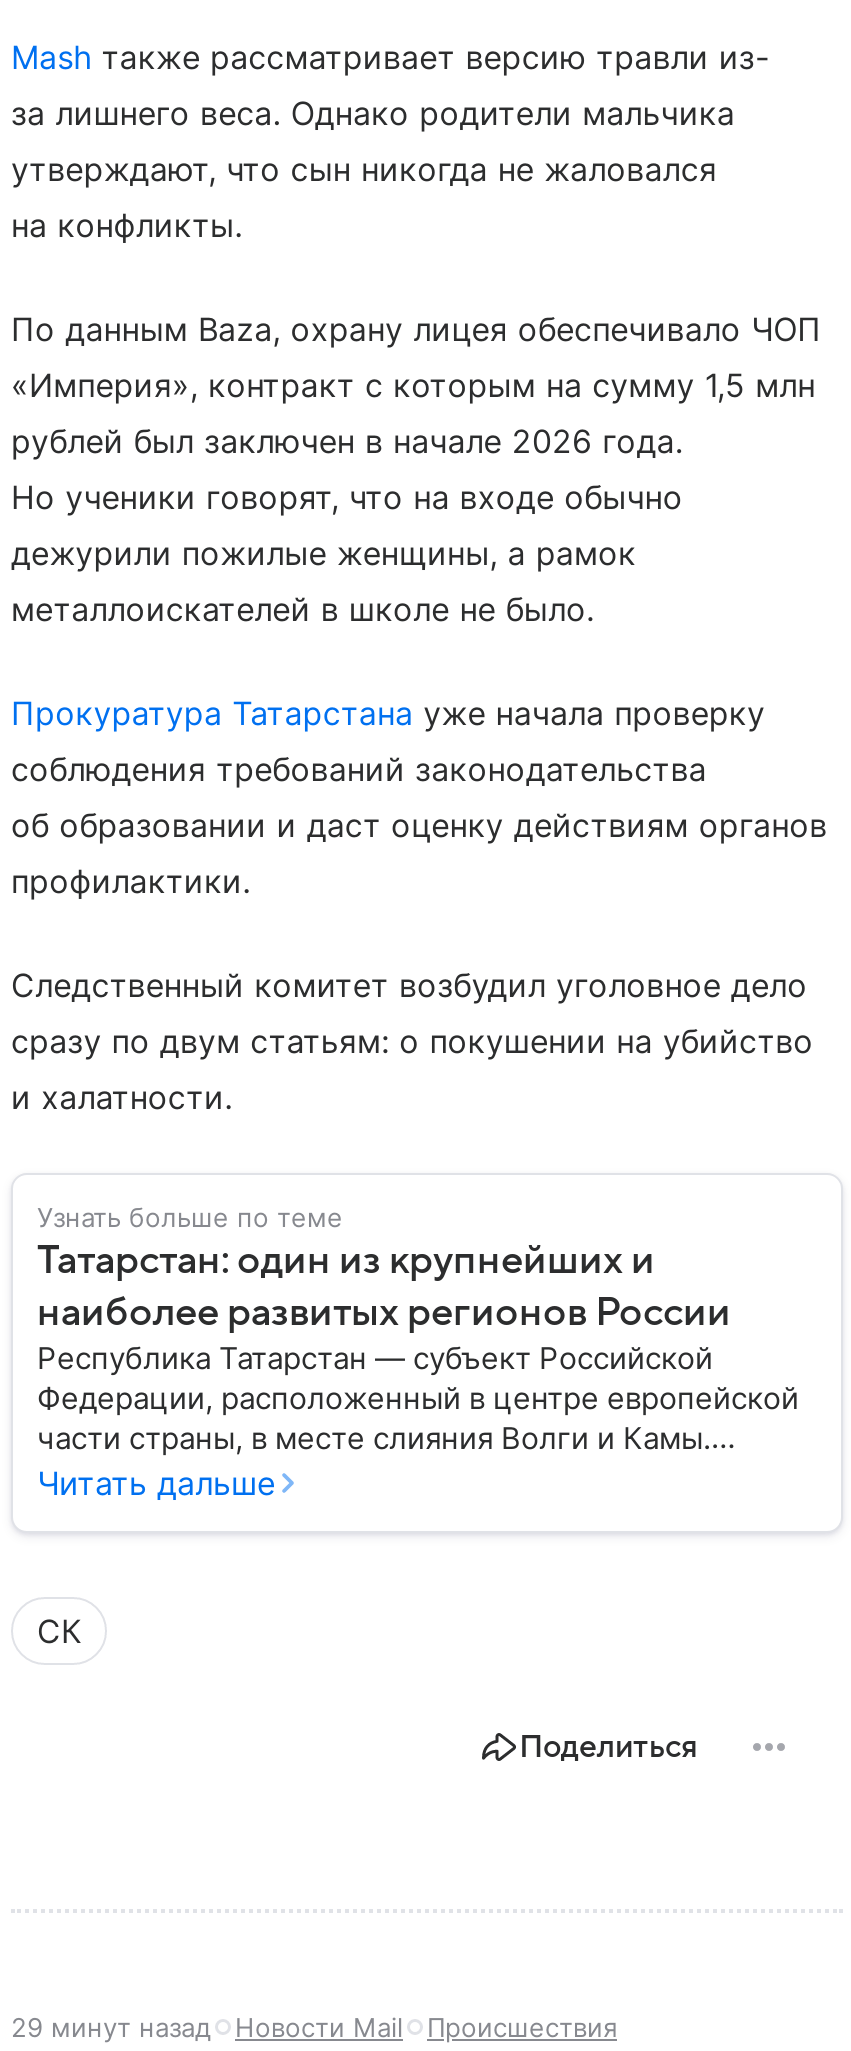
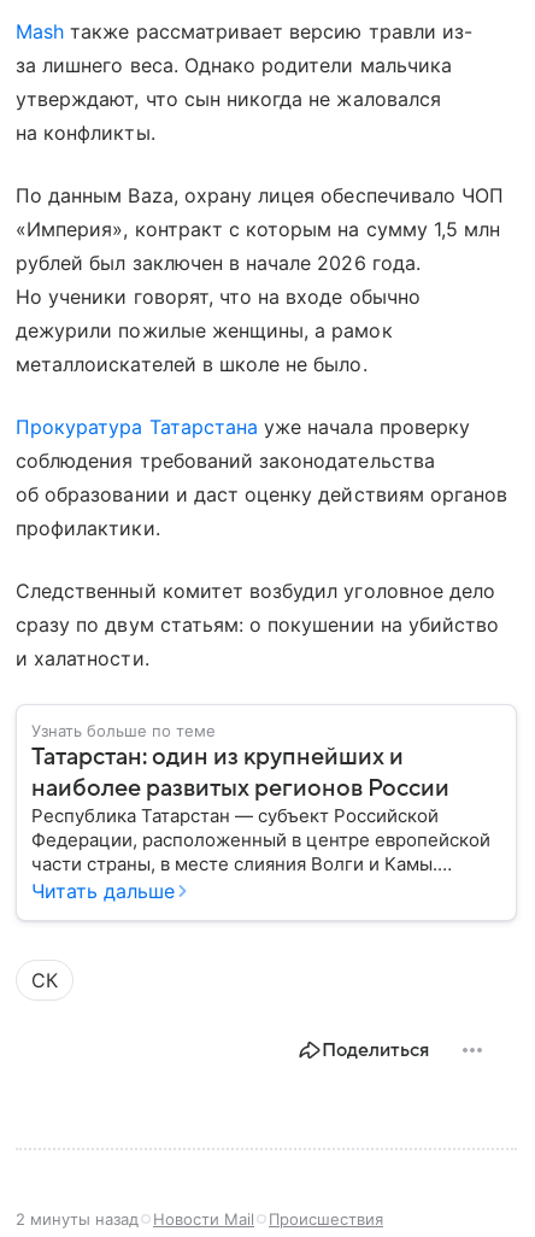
[11,2010,617,2042] 29 минут назад Новости Mail Происшествия -> [16,1209,383,1228] 2 минуты назад Новости Mail Происшествия

